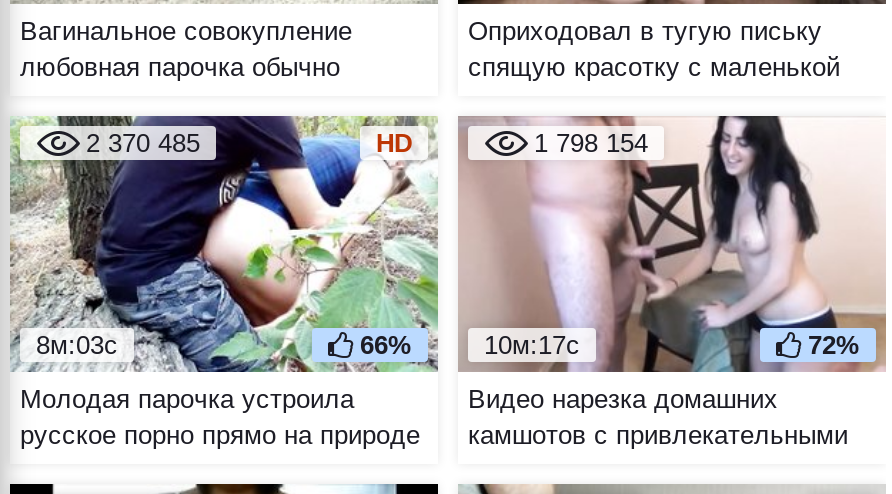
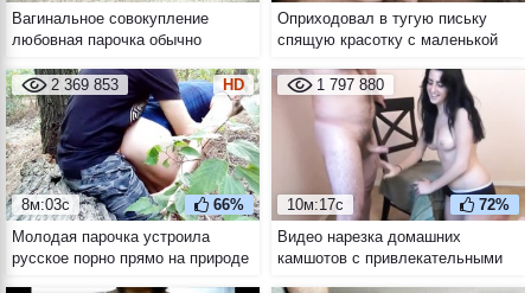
[86,128,200,158] 2 370 485 -> [51,76,119,93] 2 369 853
[534,128,648,158] 1 798 154 -> [316,76,384,93] 1 797 880

